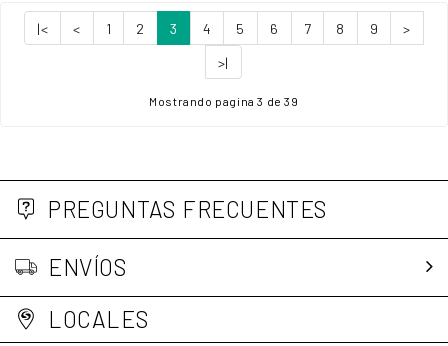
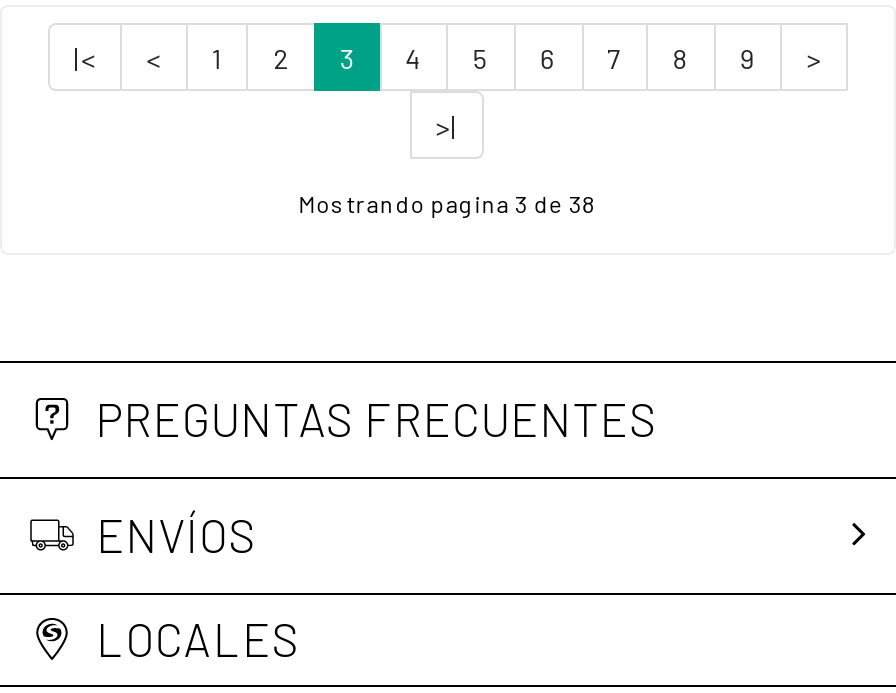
[149,94,299,108] Mostrando pagina 3 de 39 -> [299,189,597,217] Mostrando pagina 3 de 38

